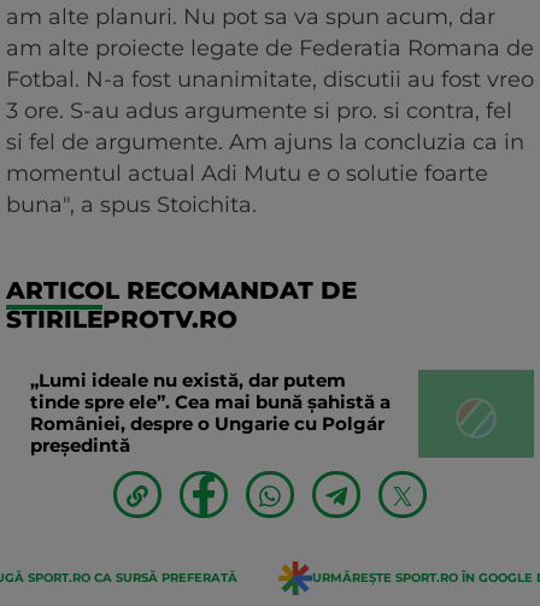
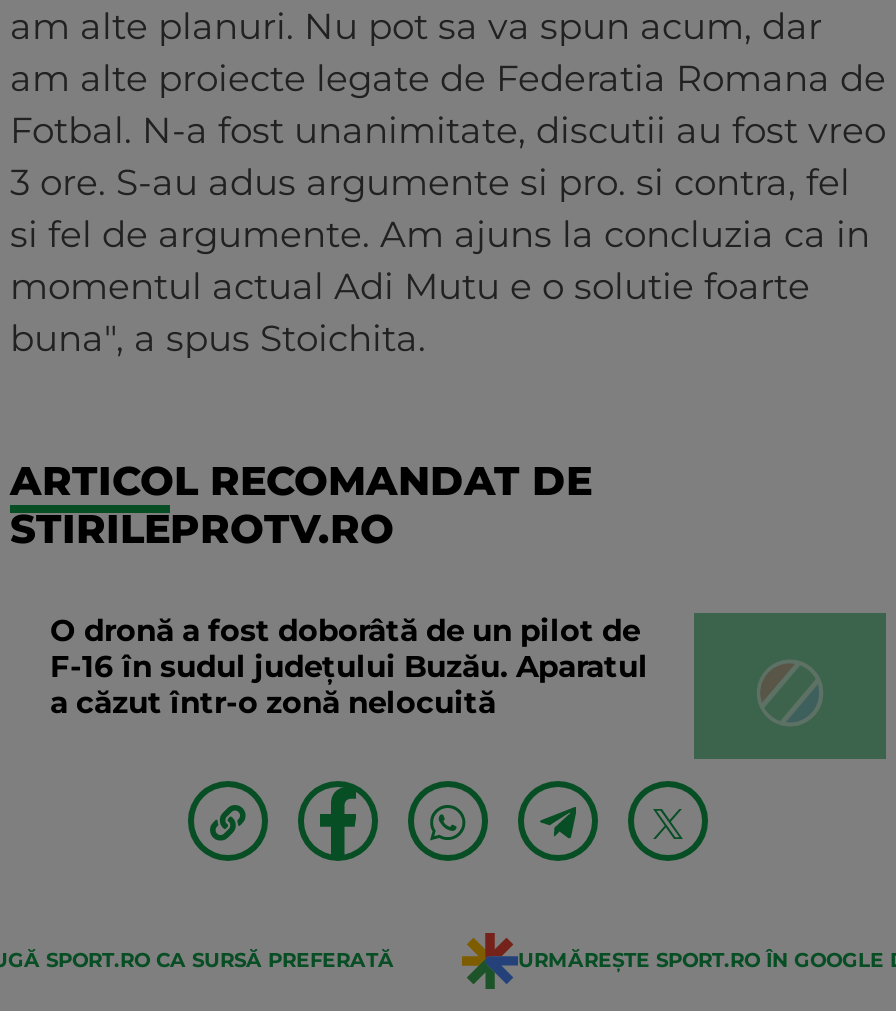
[30,368,391,456] „Lumi ideale nu există, dar putem | tinde spre ele”. Cea mai bună șahistă a | României, despre o Ungarie cu Polgár | președintă -> [50,612,648,722] O dronă a fost doborâtă de un pilot de | F-16 în sudul județului Buzău. Aparatul | a căzut într-o zonă nelocuită

